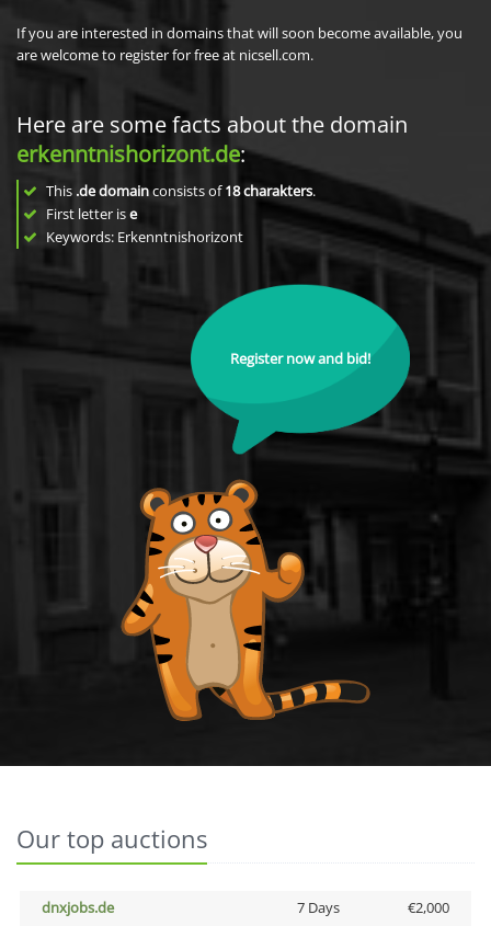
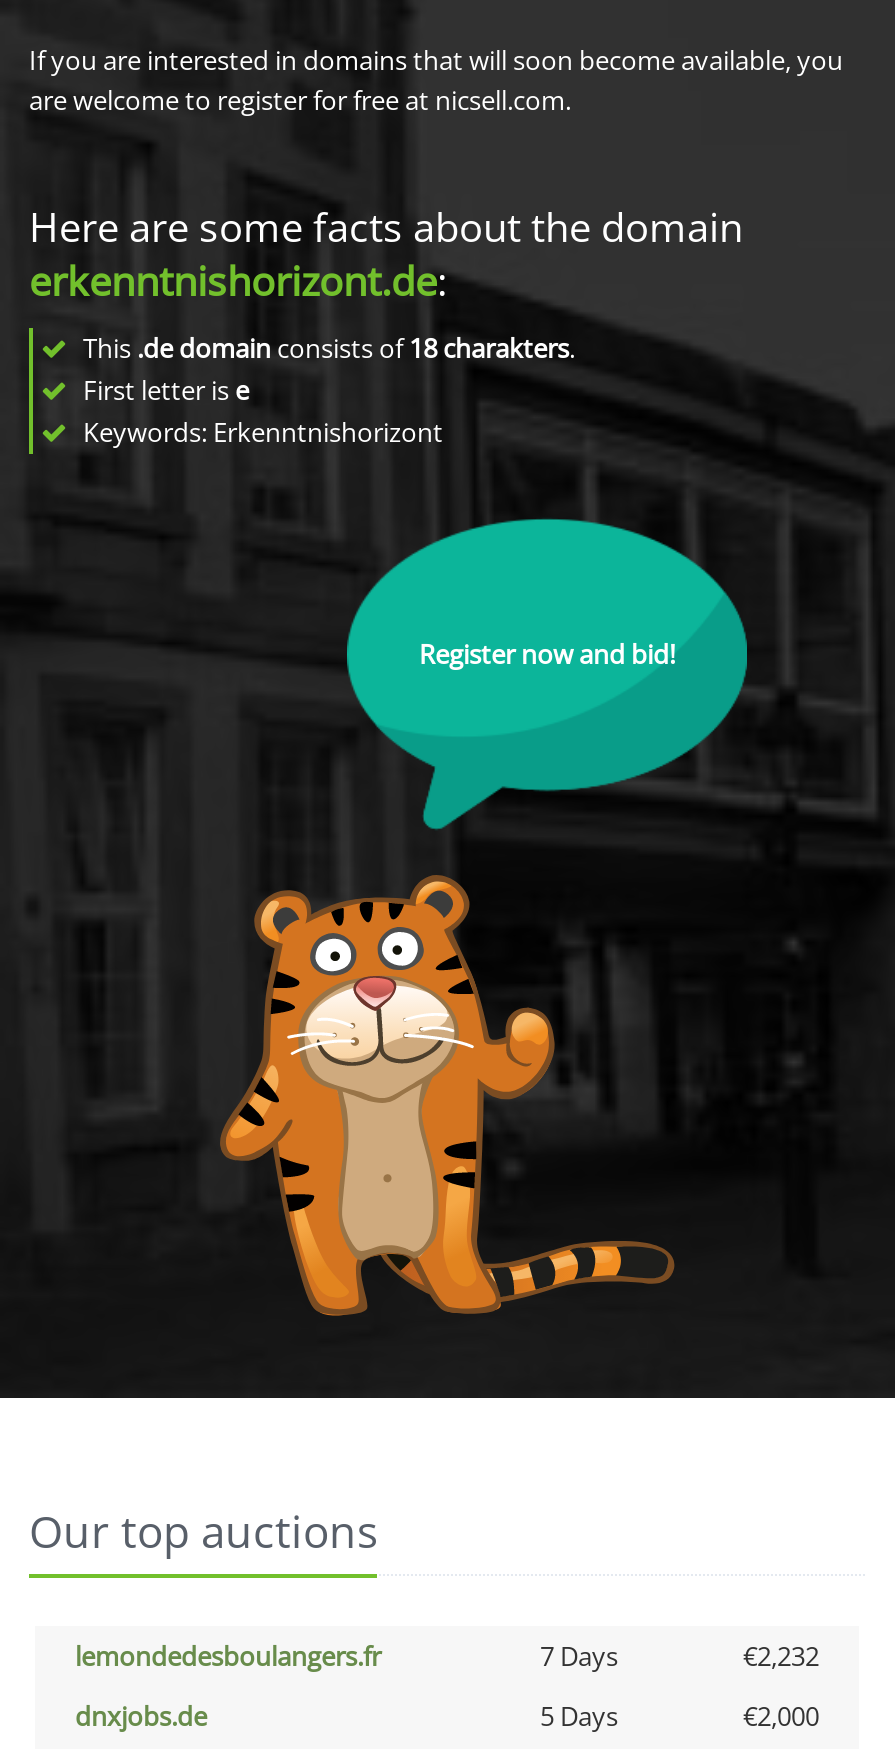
none -> [75,1638,819,1674] lemondedesboulangers.fr | 7 Days | €2,232
[296,898,339,917] 7 Days -> [540,1698,618,1734] 5 Days

